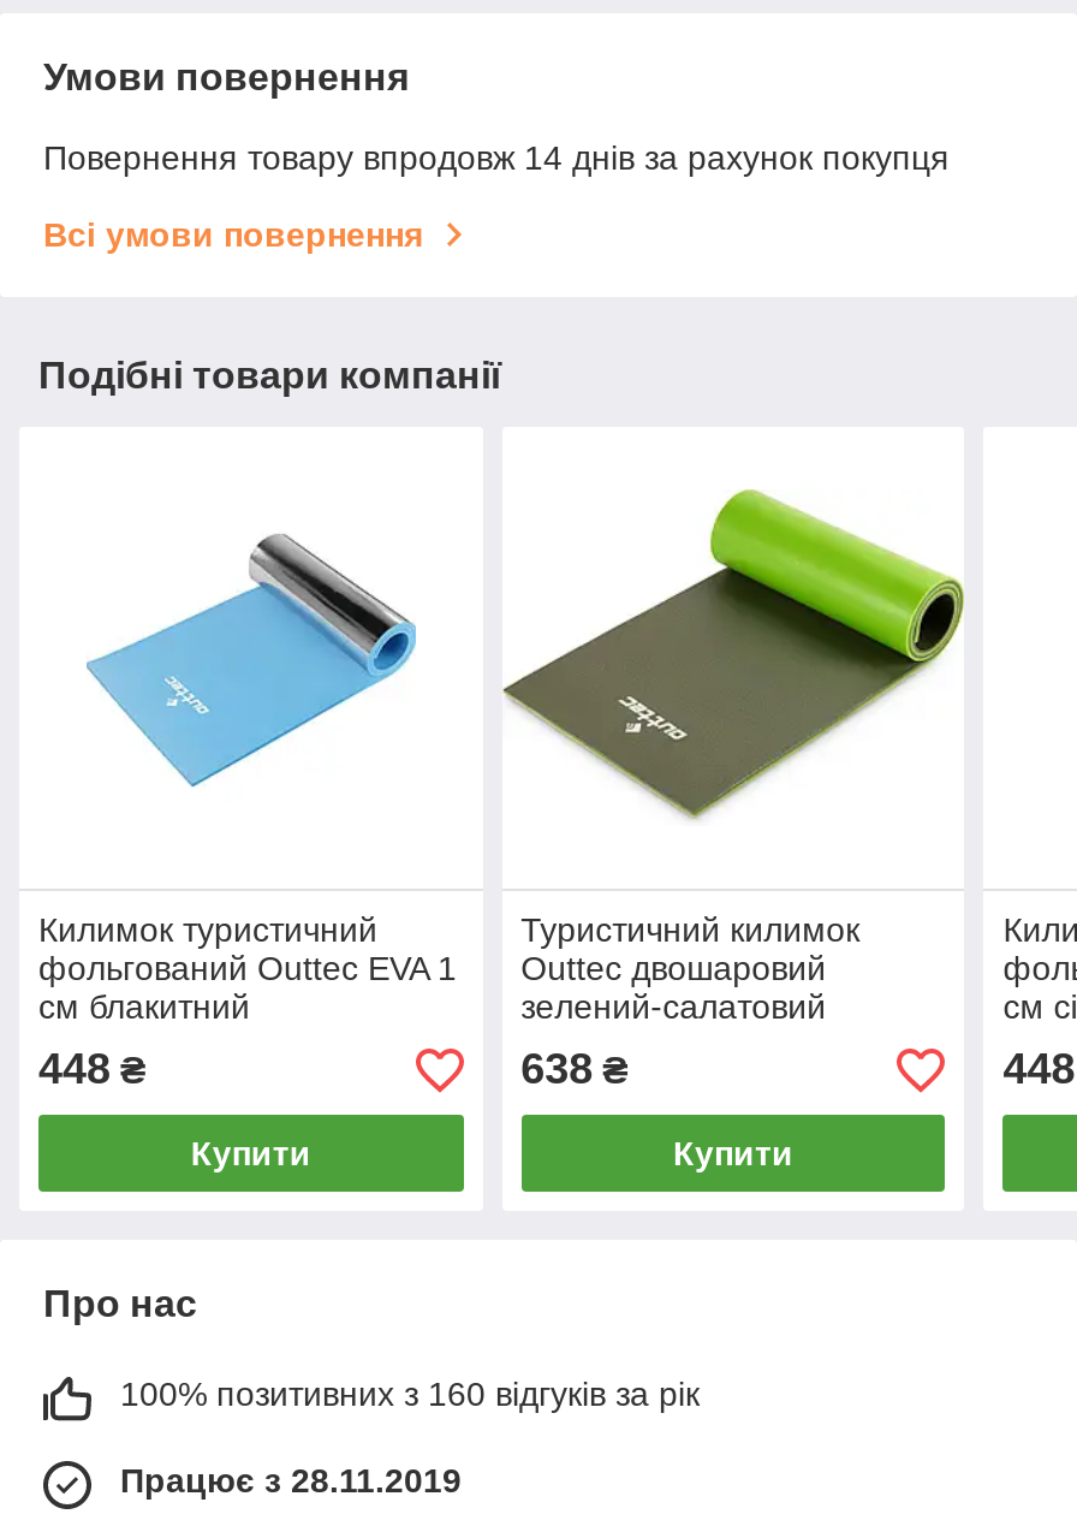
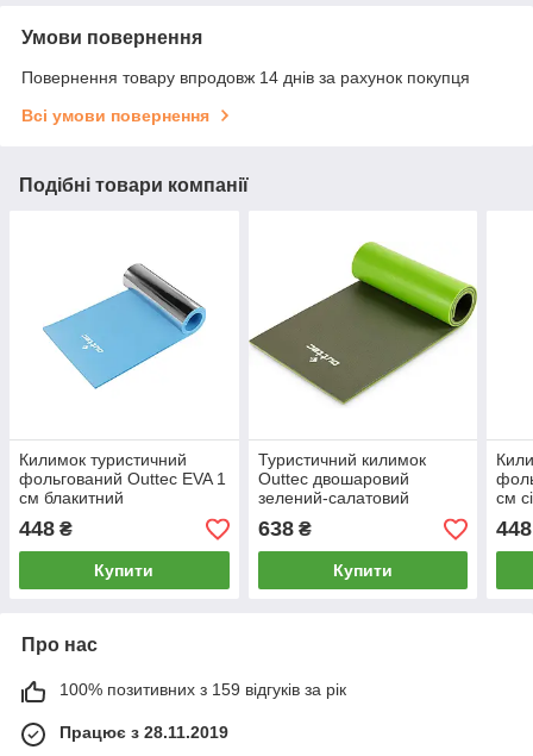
[120,1375,700,1414] 100% позитивних з 160 відгуків за рік -> [59,680,346,699] 100% позитивних з 159 відгуків за рік

